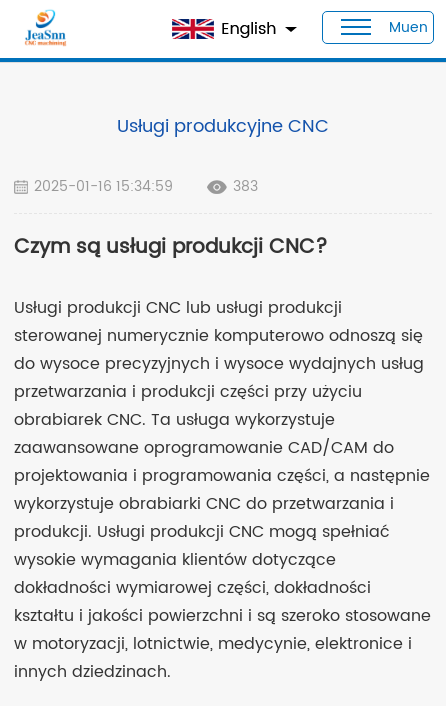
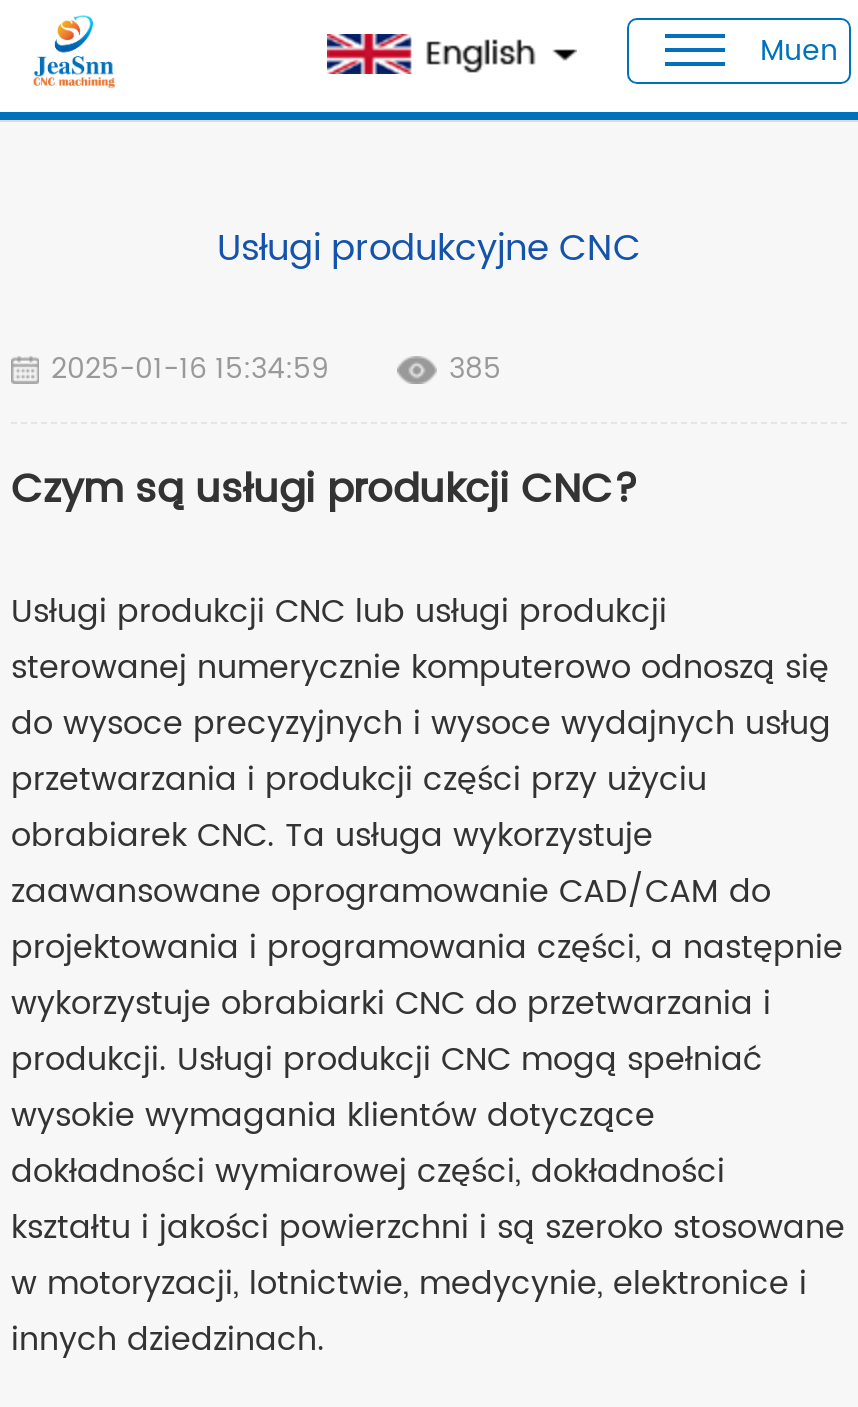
[233,175,258,198] 383 -> [449,346,501,392] 385

